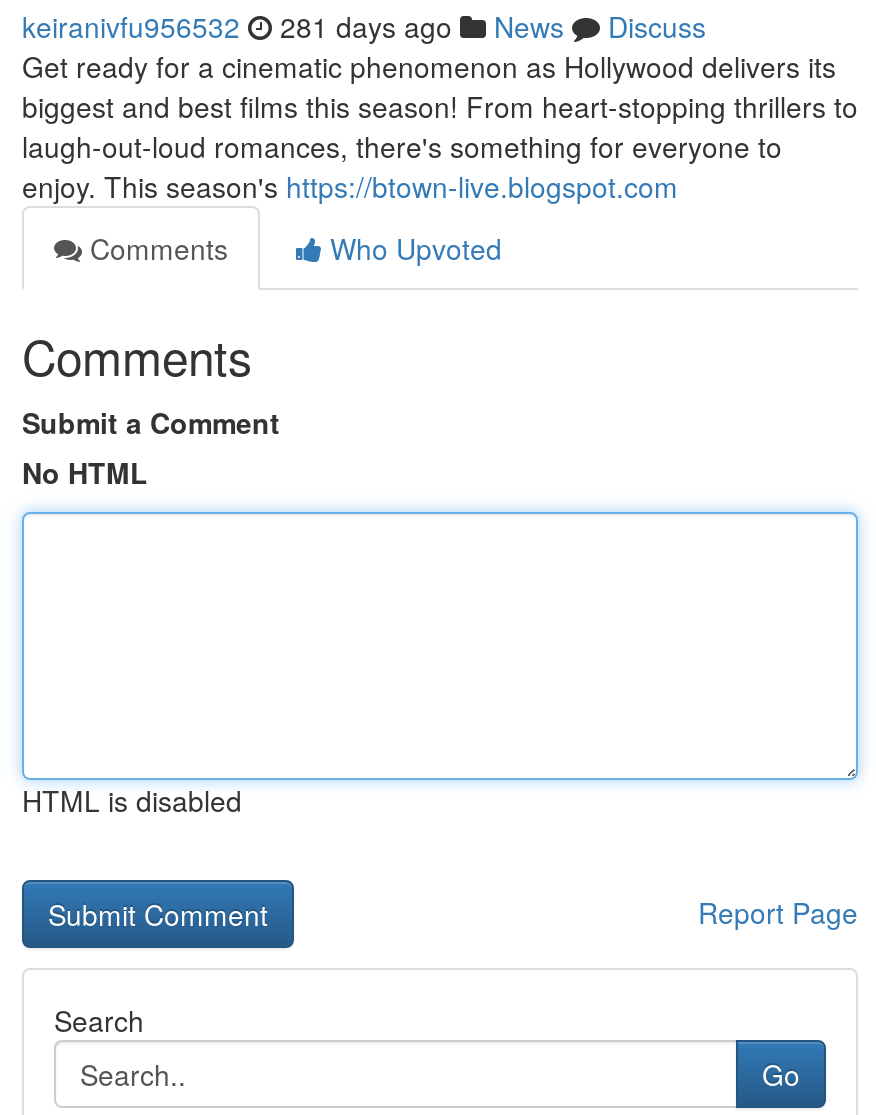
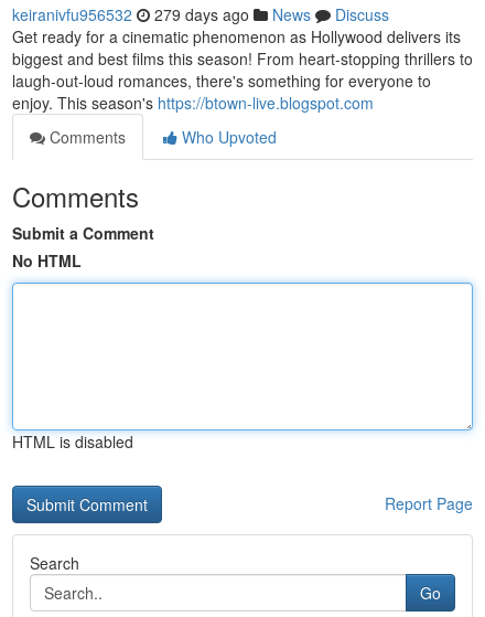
[22,6,706,46] keiranivfu956532 281 days ago News Discuss -> [12,3,389,25] keiranivfu956532 279 days ago News Discuss

